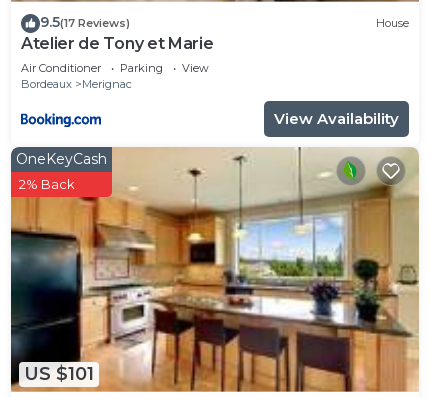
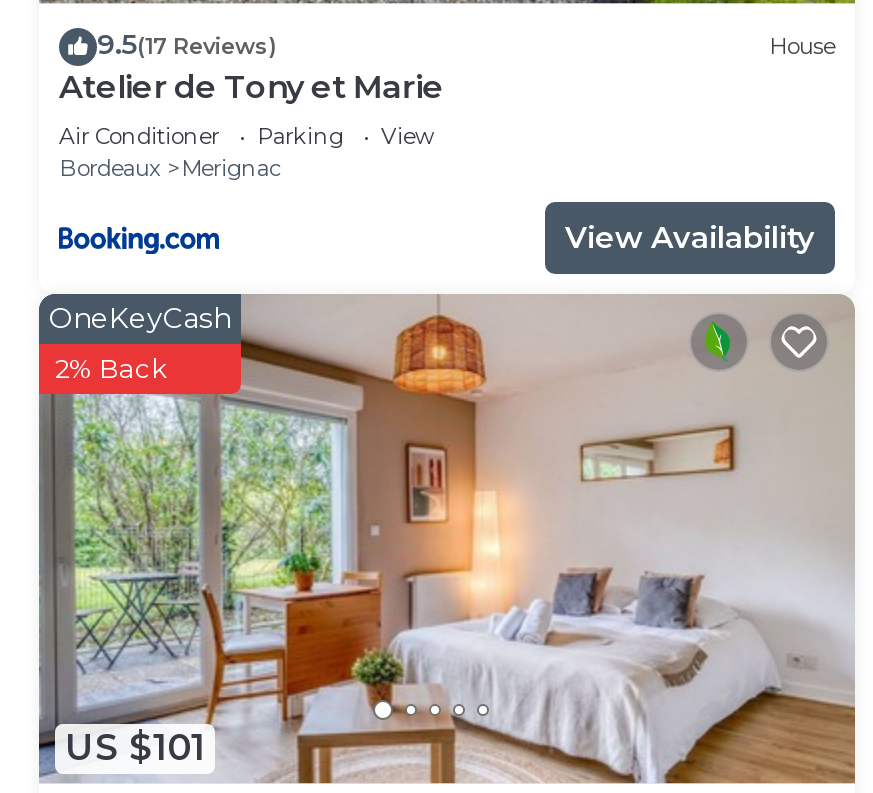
[10,148,419,392] [image] -> [37,294,857,784] [image]

